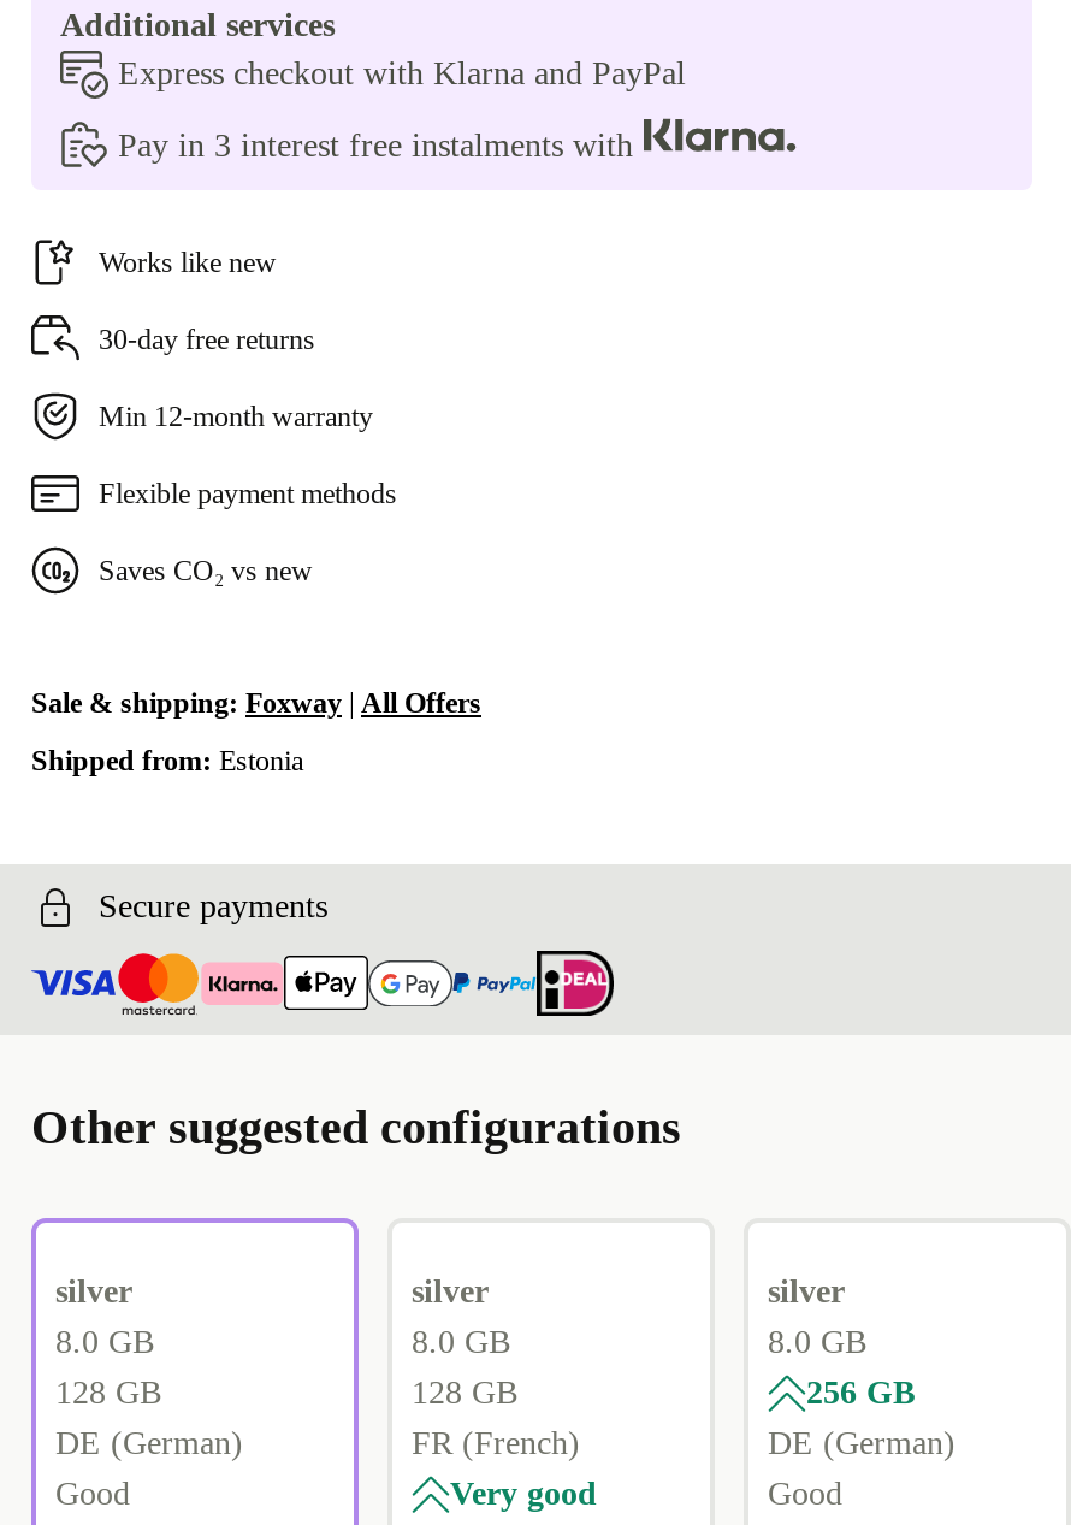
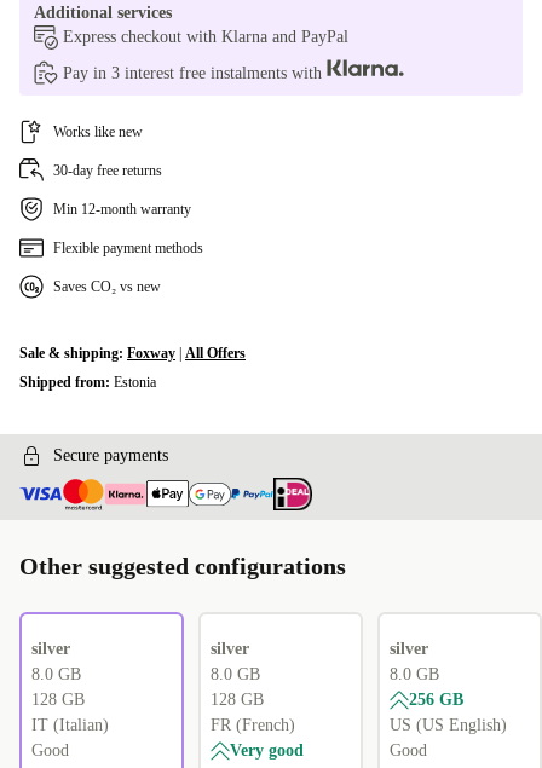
[55,1426,243,1462] DE (German) -> [31,716,109,734] IT (Italian)
[768,1426,955,1462] DE (German) -> [390,716,507,734] US (US English)

